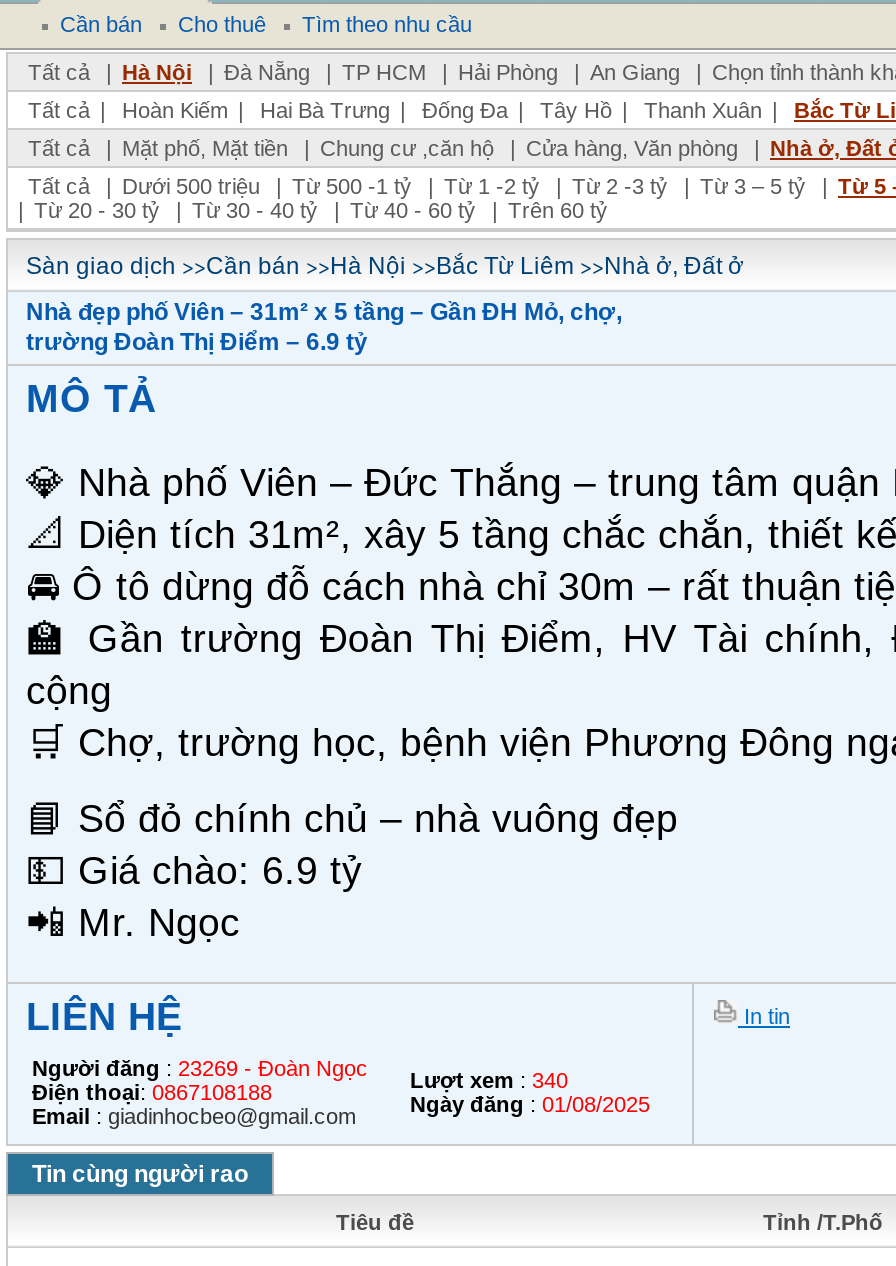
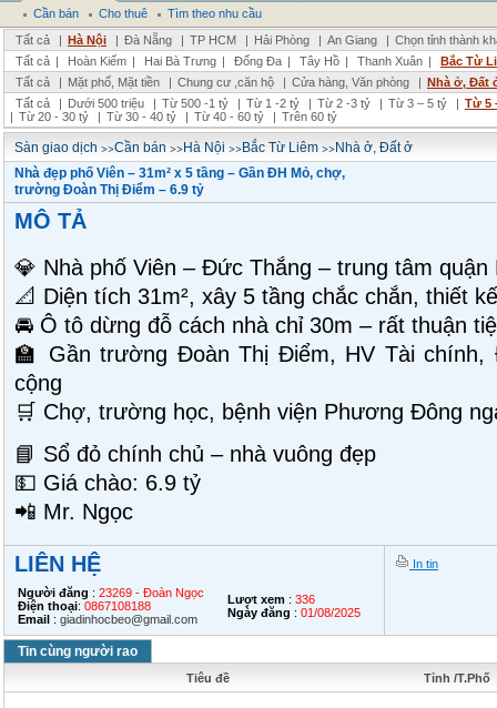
[32,1056,568,1092] Người đăng: 23269 - Đoàn Ngọc Lượt xem: 340 -> [18,586,315,606] Người đăng: 23269 - Đoàn Ngọc Lượt xem: 336

